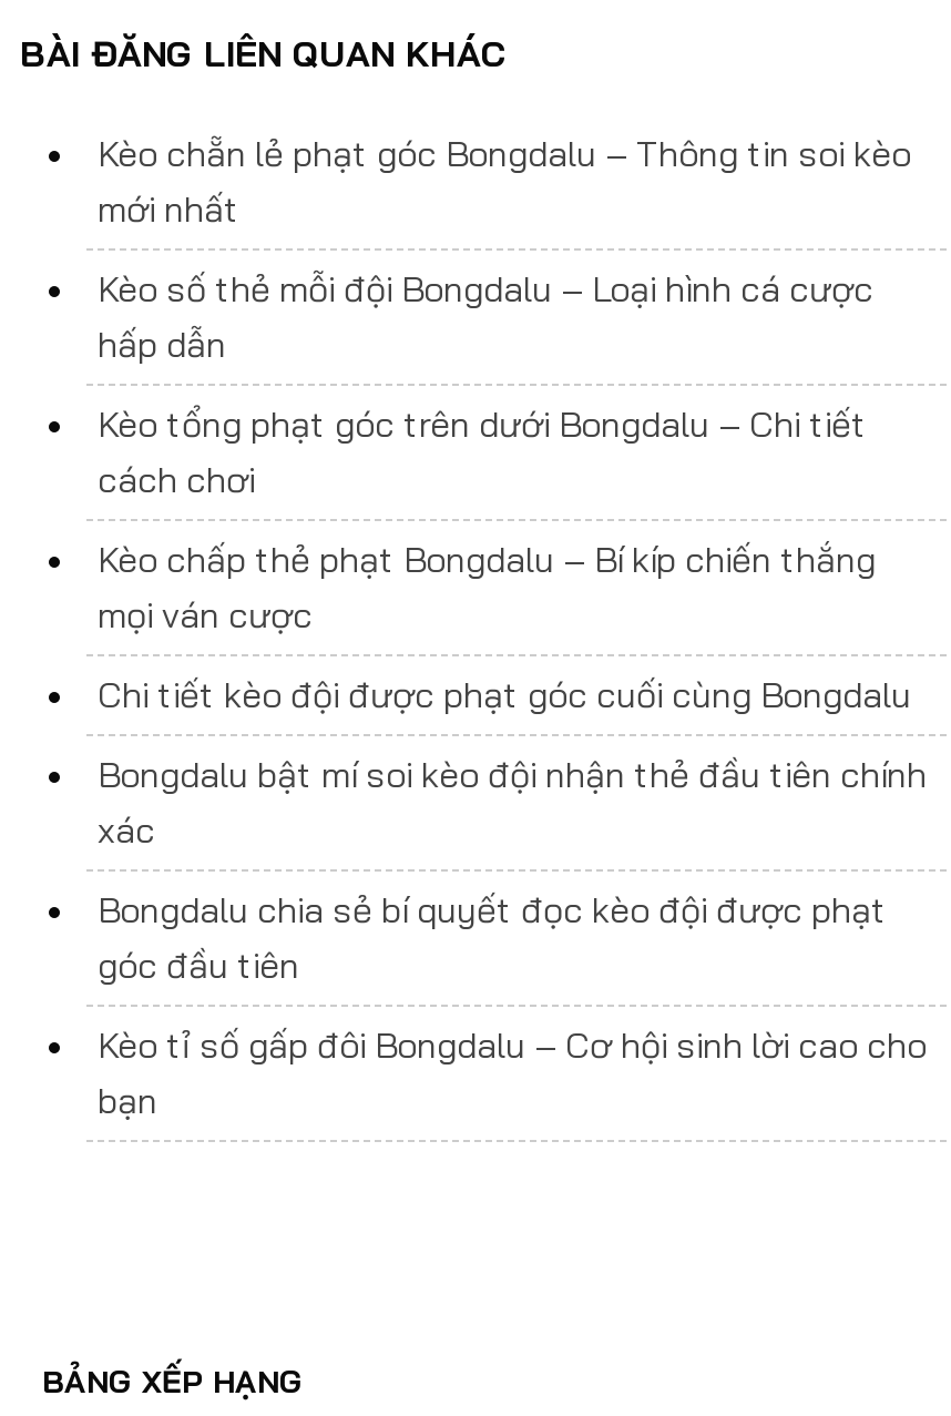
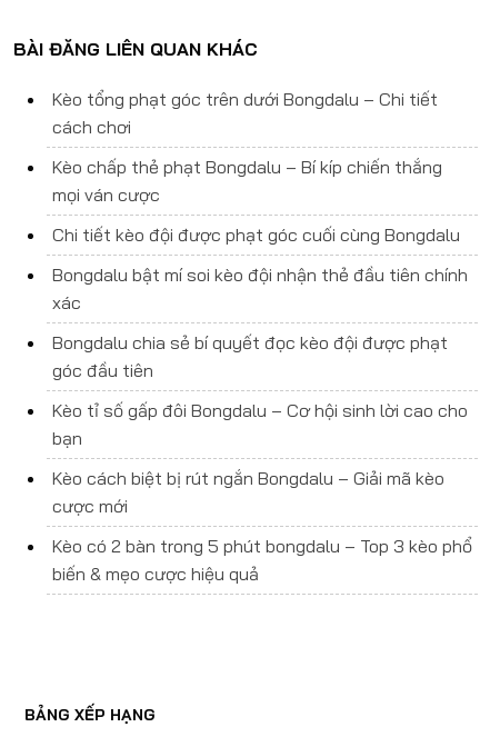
[98,131,911,366] Kèo chẵn lẻ phạt góc Bongdalu – Thông tin soi kèo | mới nhất | Kèo số thẻ mỗi đội Bongdalu – Loại hình cá cược | hấp dẫn -> none
moved [98,401,927,1122] -> [52,88,468,449]: Kèo tổng phạt góc trên dưới Bongdalu – Chi tiết | cách chơi | Kèo chấp thẻ phạt Bongdalu – Bí kíp chiến thắng | ... | Kèo tỉ số gấp đôi Bongdalu – Cơ hội sinh lời cao cho | bạn
none -> [52,467,472,585] Kèo cách biệt bị rút ngắn Bongdalu – Giải mã kèo | cược mới | Kèo có 2 bàn trong 5 phút bongdalu – Top 3 kèo phổ | biến & mẹo cược hiệu quả

